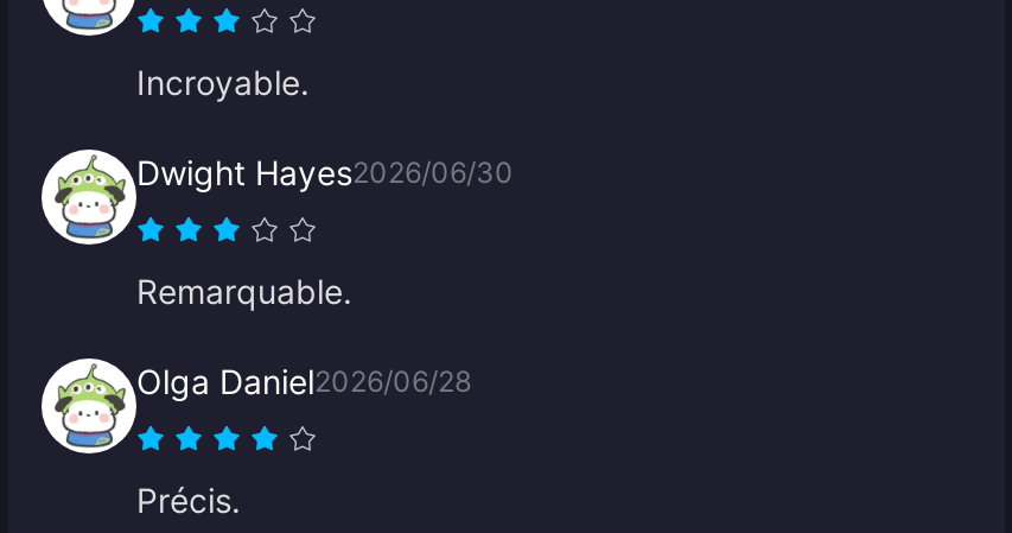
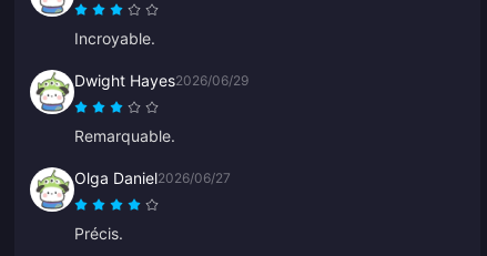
[136,151,514,192] Dwight Hayes2026/06/30 -> [74,71,248,90] Dwight Hayes2026/06/29
[136,360,471,401] Olga Daniel2026/06/28 -> [74,168,231,187] Olga Daniel2026/06/27

